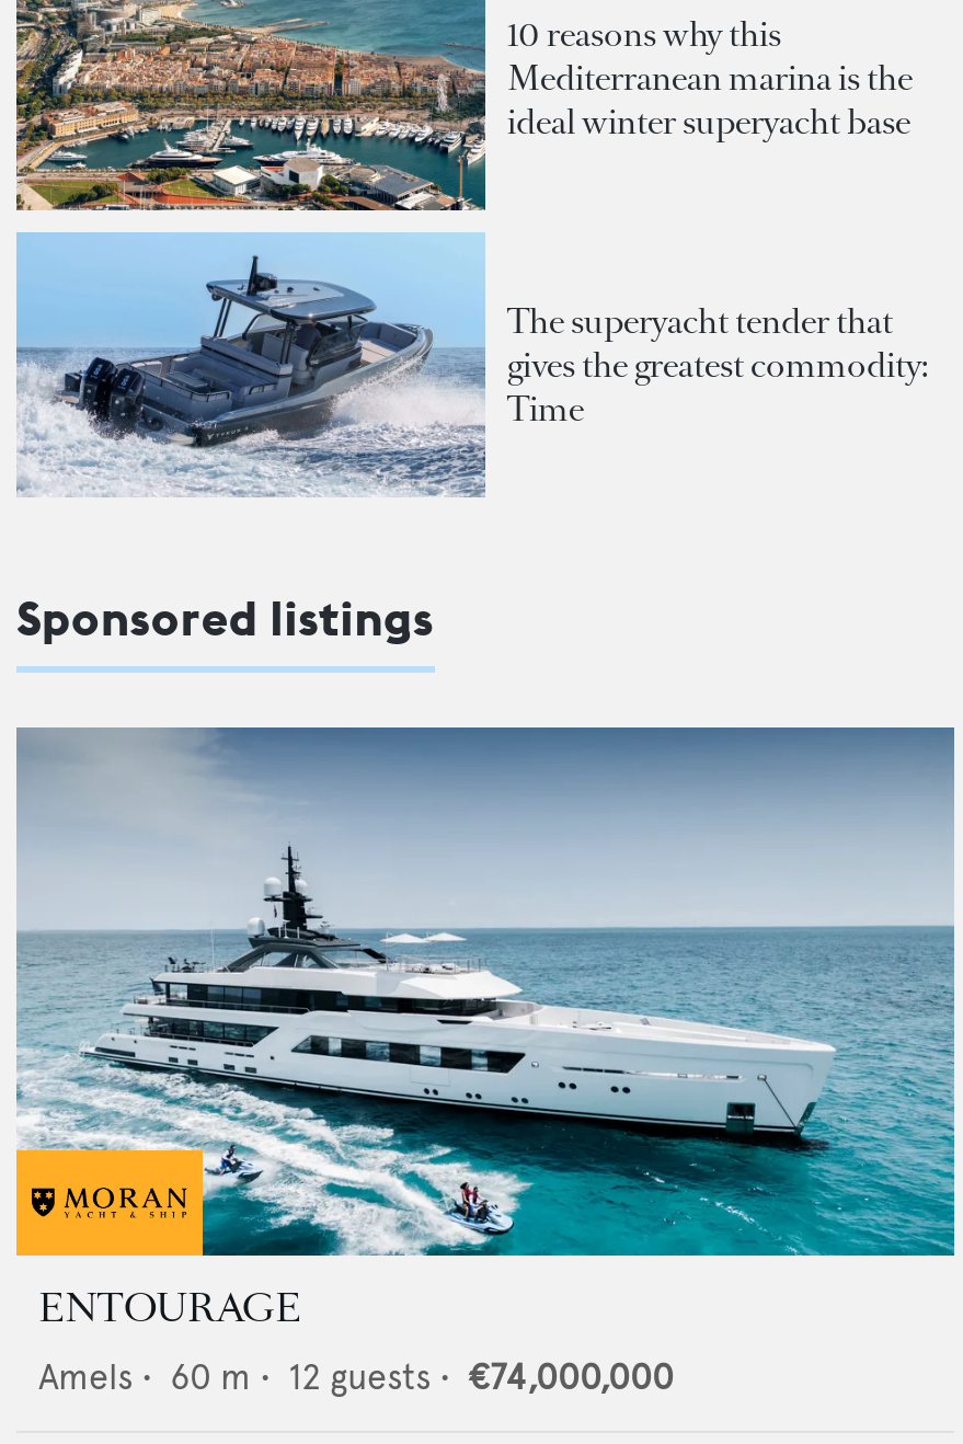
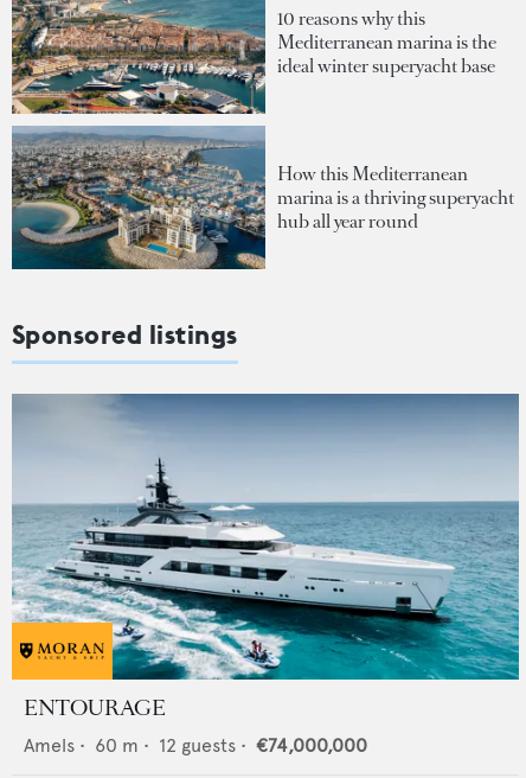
[16,232,928,497] [image] | The superyacht tender that | gives the greatest commodity: | Time -> [11,126,514,270] [image] | How this Mediterranean | marina is a thriving superyacht | hub all year round

